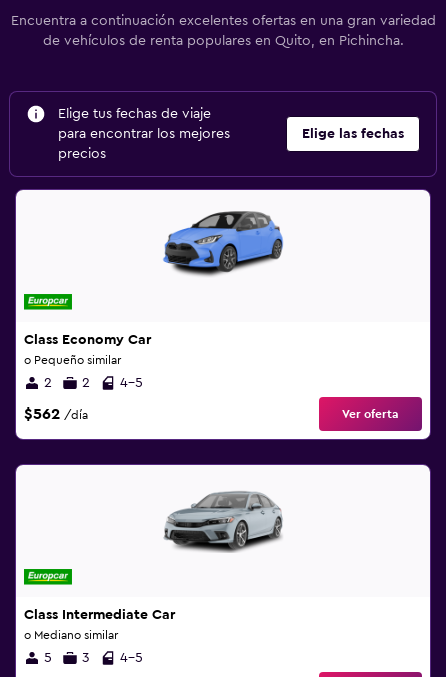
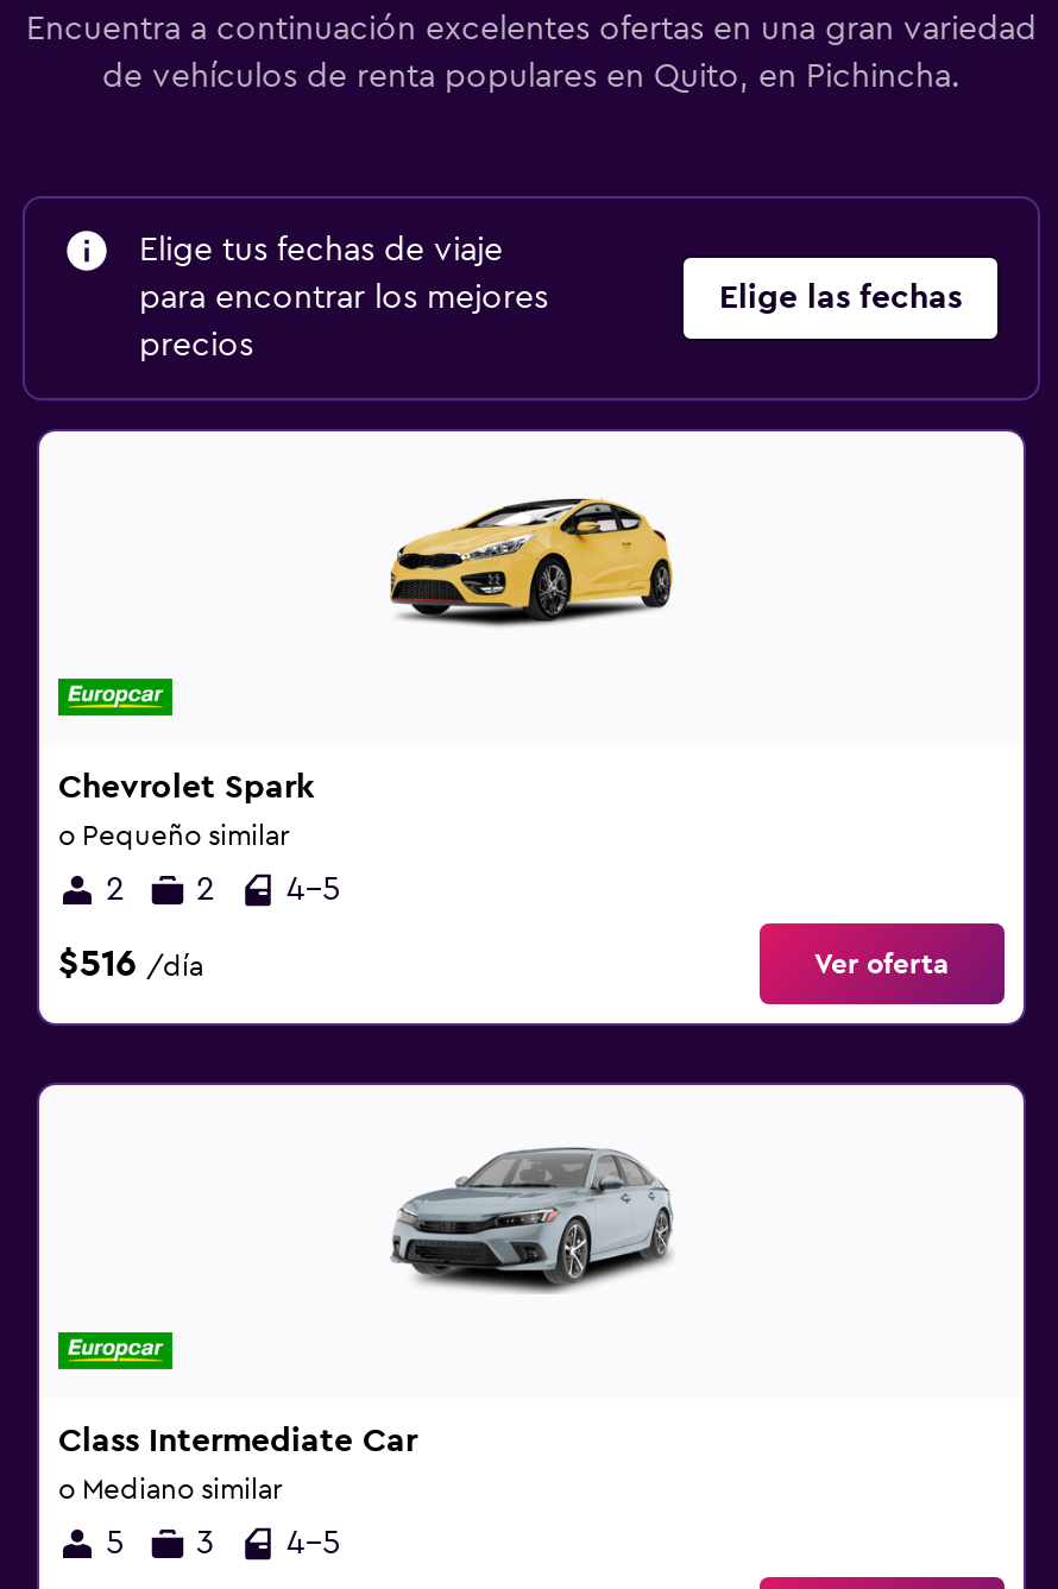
[163,210,284,276] [image] -> [389,481,674,633] [image]
[24,333,151,347] Class Economy Car -> [58,771,315,805] Chevrolet Spark
[24,406,88,422] $562 /día -> [58,945,203,983] $516 /día

